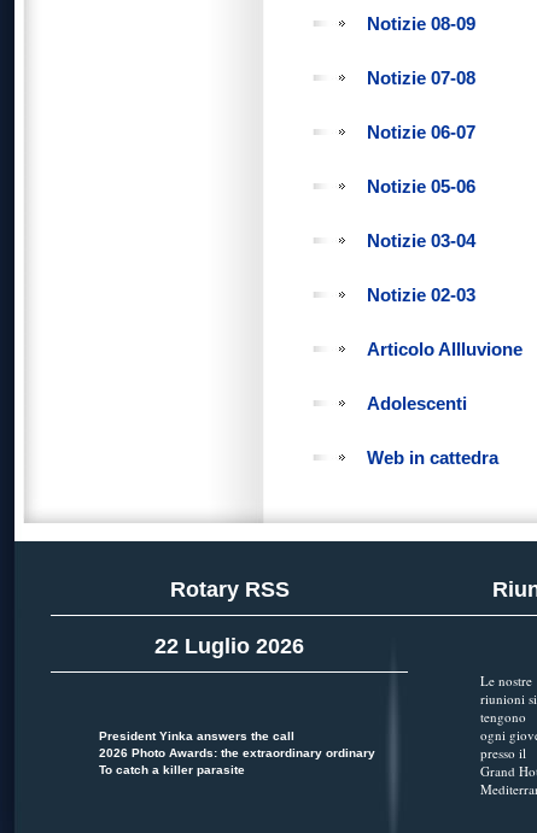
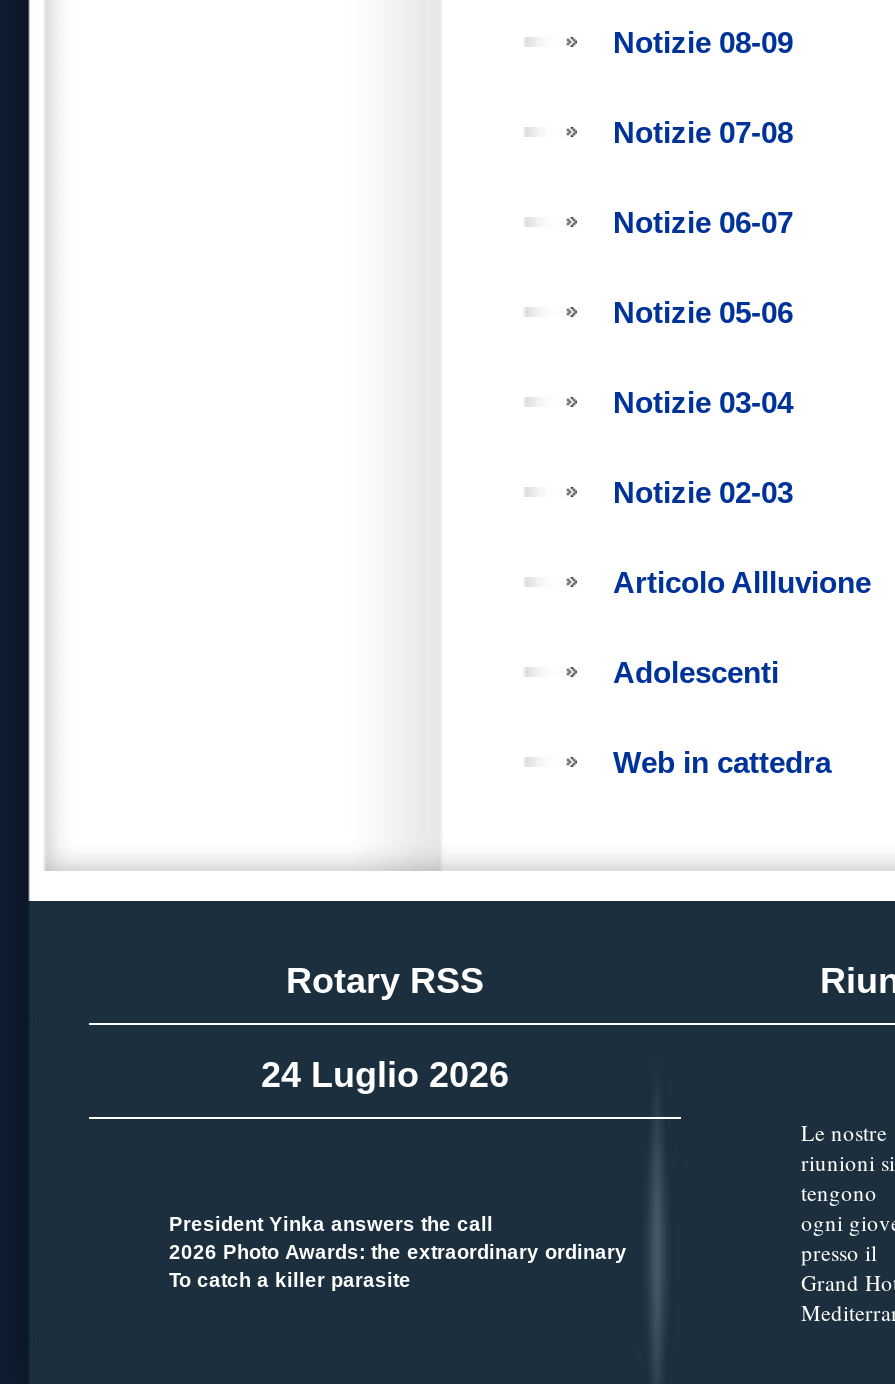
[154,634,304,658] 22 Luglio 2026 -> [261,1055,509,1095] 24 Luglio 2026

